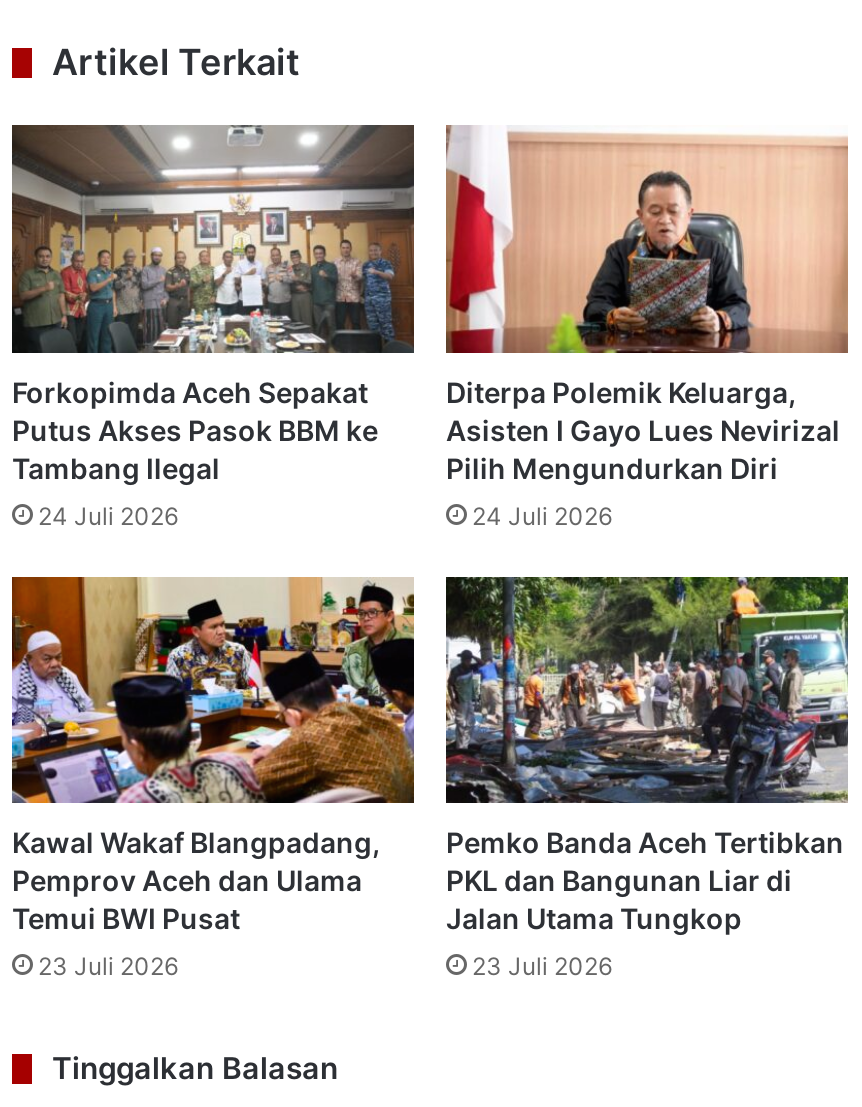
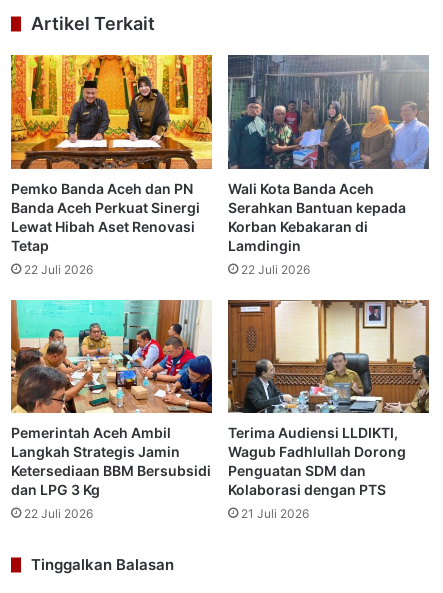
[10,123,416,484] [image] | Forkopimda Aceh Sepakat | Putus Akses Pasok BBM ke | Tambang Ilegal -> [10,54,213,254] [image] | Pemko Banda Aceh dan PN | Banda Aceh Perkuat Sinergi | Lewat Hibah Aset Renovasi | Tetap
[444,125,850,484] [image] | Diterpa Polemik Keluarga, | Asisten I Gayo Lues Nevirizal | Pilih Mengundurkan Diri -> [227,54,429,254] [image] | Wali Kota Banda Aceh | Serahkan Bantuan kepada | Korban Kebakaran di | Lamdingin
[38,500,178,530] 24 Juli 2026 -> [24,262,93,277] 22 Juli 2026
[472,500,612,530] 24 Juli 2026 -> [241,262,310,277] 22 Juli 2026
[10,575,416,935] [image] | Kawal Wakaf Blangpadang, | Pemprov Aceh dan Ulama | Temui BWI Pusat -> [10,299,213,498] [image] | Pemerintah Aceh Ambil | Langkah Strategis Jamin | Ketersediaan BBM Bersubsidi | dan LPG 3 Kg
[446,575,850,935] [image] | Pemko Banda Aceh Tertibkan | PKL dan Bangunan Liar di | Jalan Utama Tungkop -> [227,299,430,498] [image] | Terima Audiensi LLDIKTI, | Wagub Fadhlullah Dorong | Penguatan SDM dan | Kolaborasi dengan PTS
[38,951,178,981] 23 Juli 2026 -> [24,506,93,521] 22 Juli 2026
[472,951,612,981] 23 Juli 2026 -> [241,506,309,521] 21 Juli 2026

